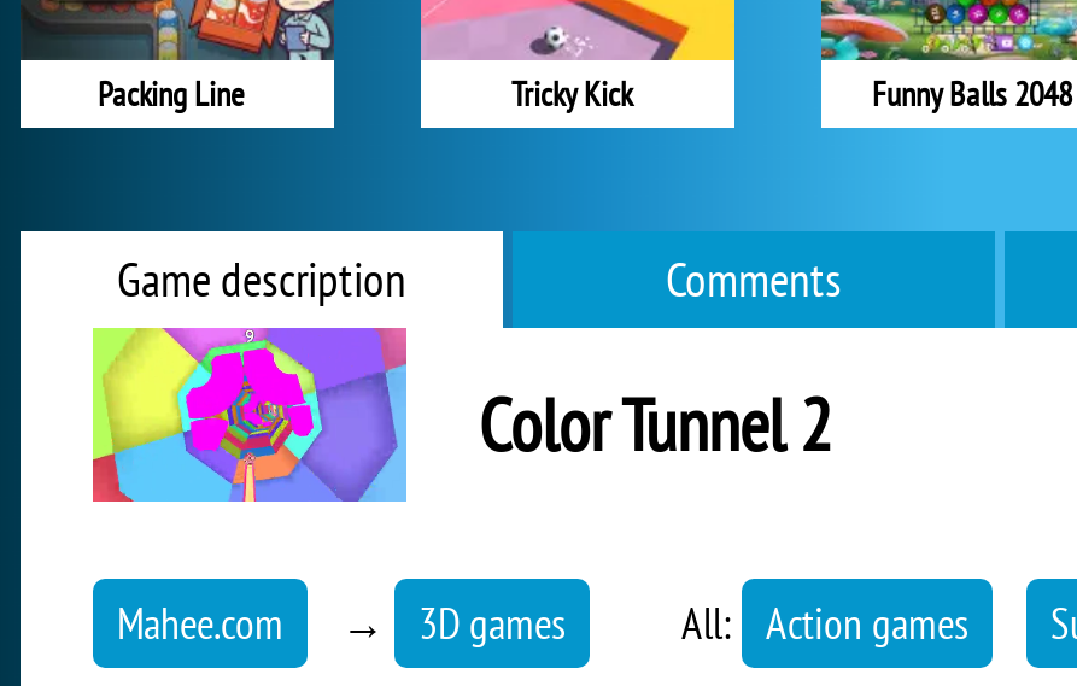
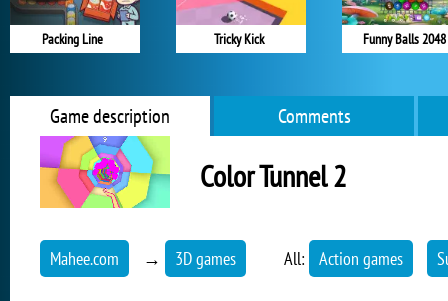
[90,326,409,504] [image] -> [39,135,171,209] [image]

